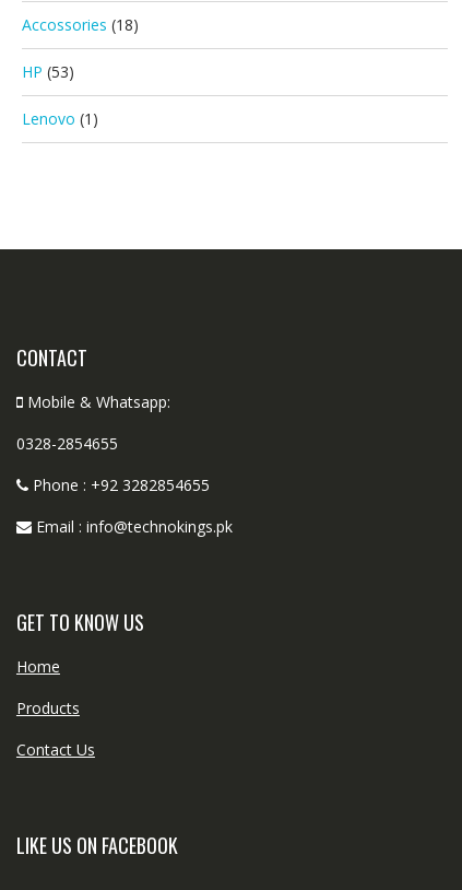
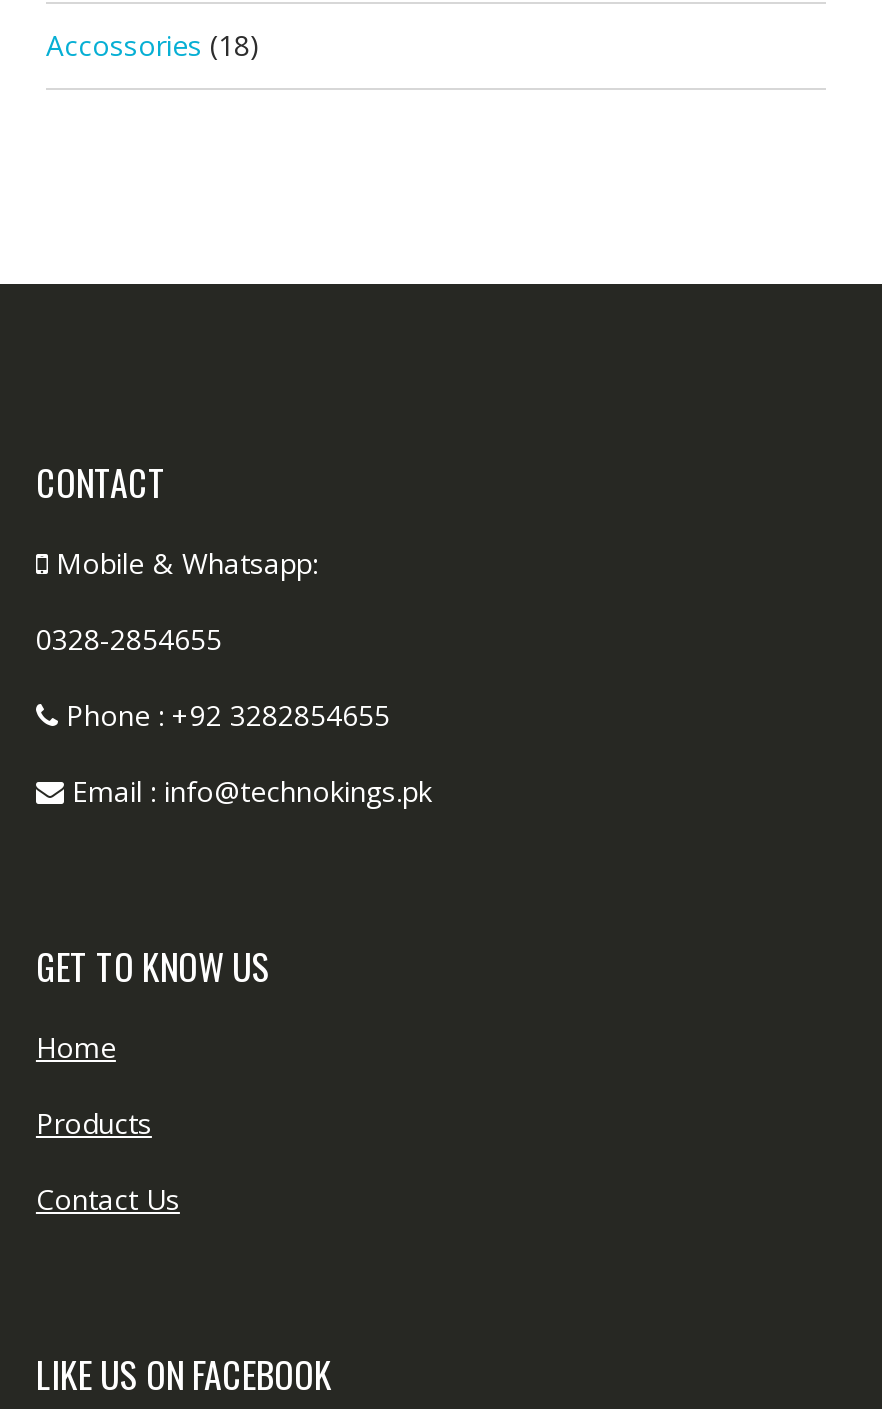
[22,61,98,129] HP (53) | Lenovo (1) -> none

